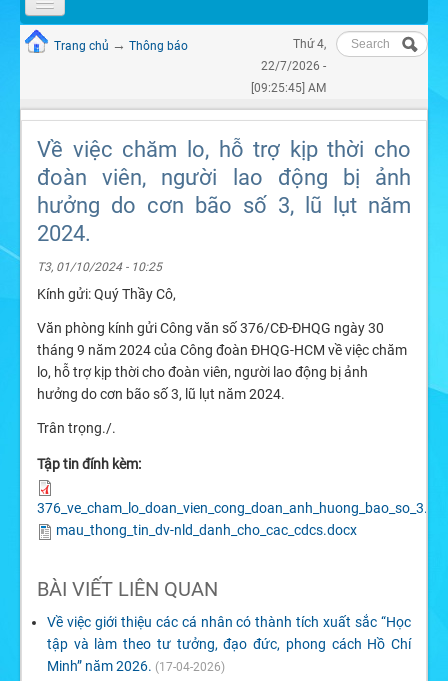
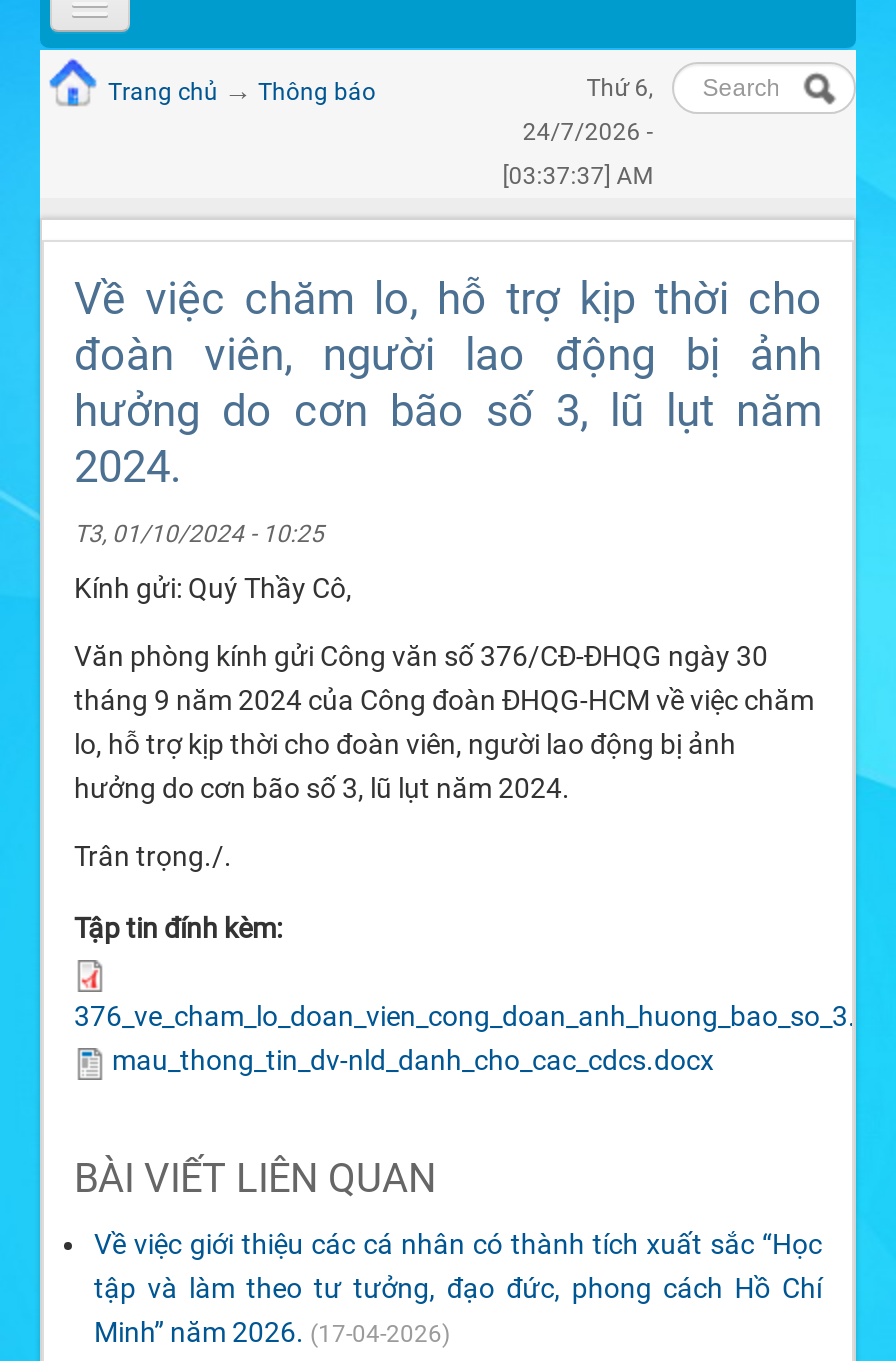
[293,37,326,51] Thứ 4, -> [586,75,652,103] Thứ 6,
[261,59,326,73] 22/7/2026 - -> [522,119,652,147] 24/7/2026 -
[251,81,326,95] [09:25:45] AM -> [502,163,652,191] [03:37:37] AM

